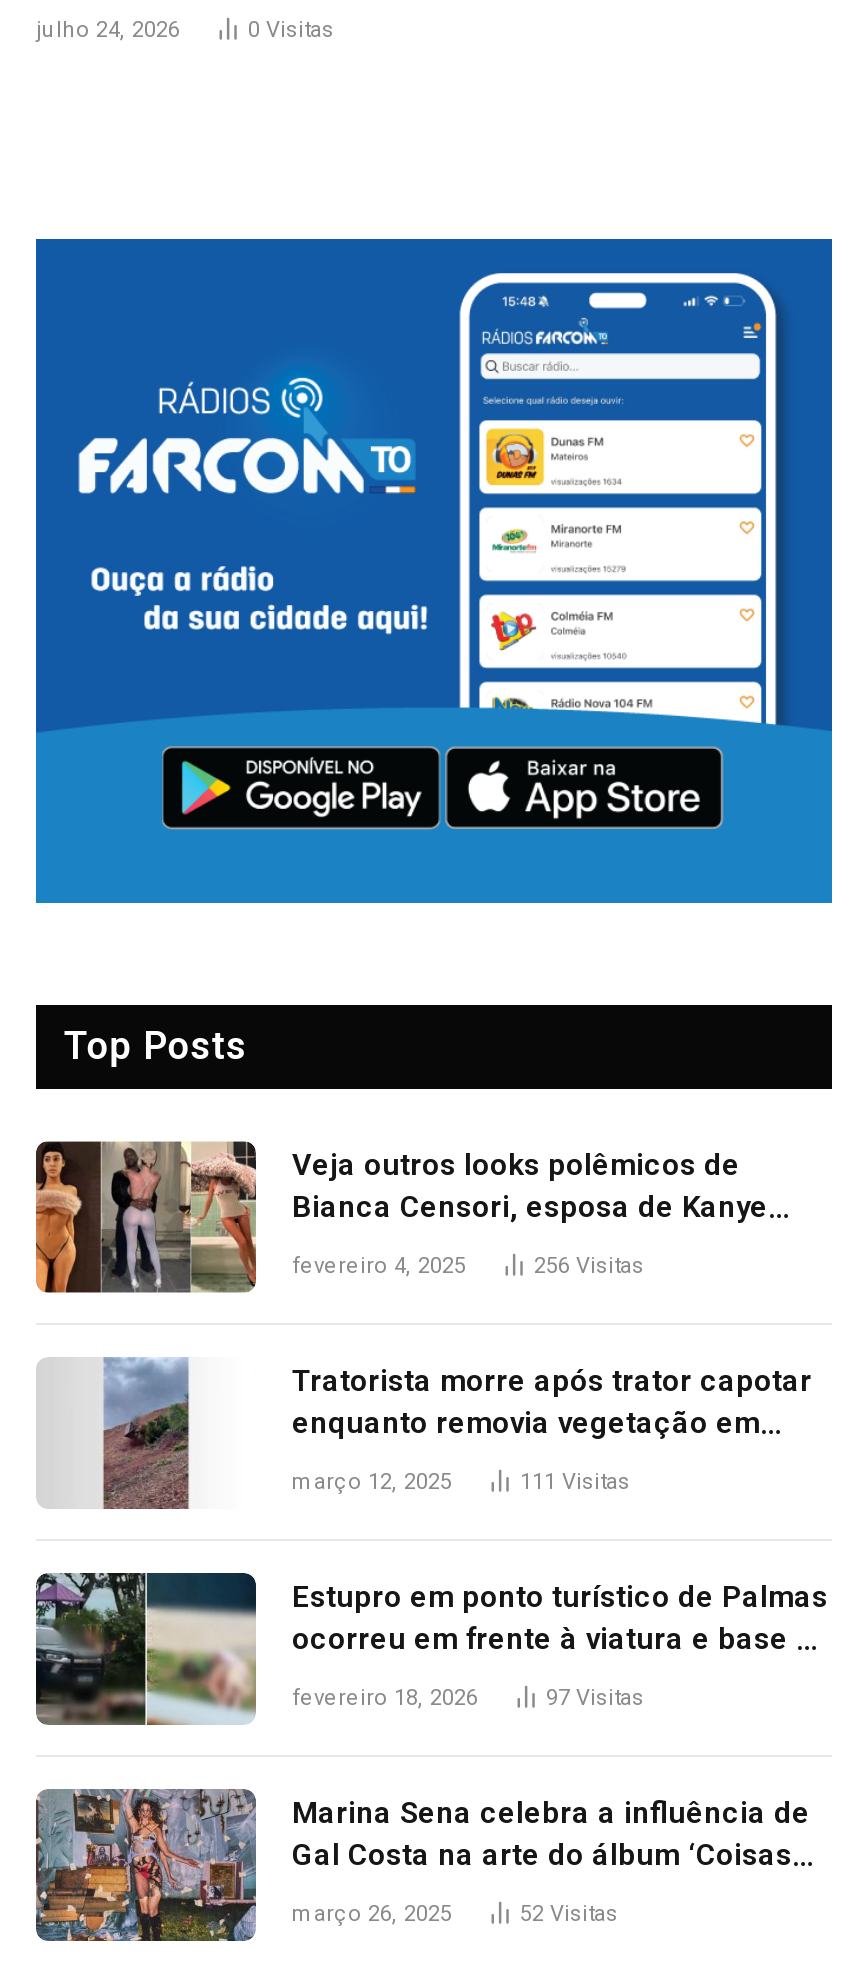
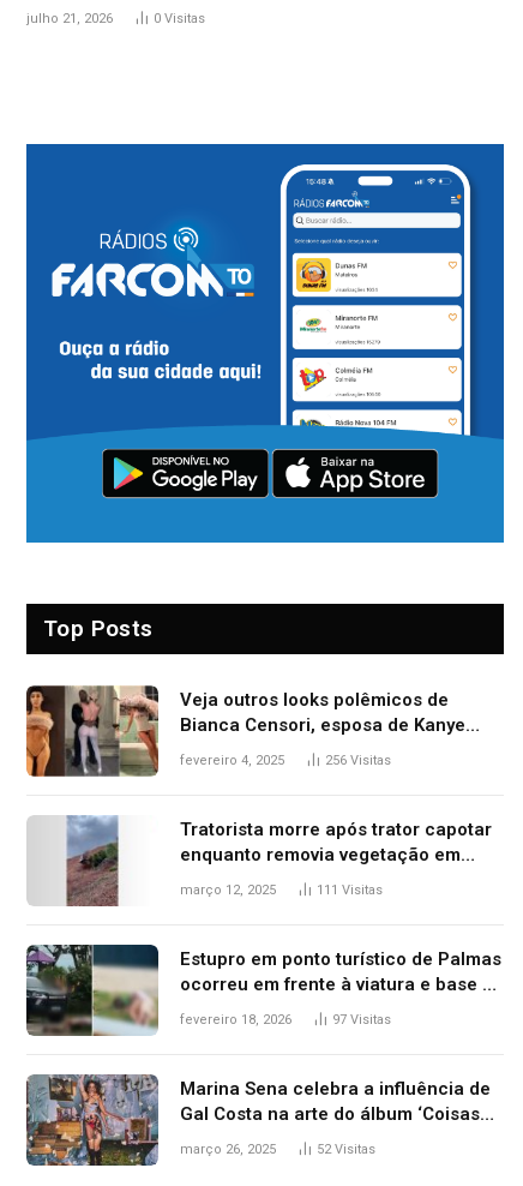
[36,17,180,43] julho 24, 2026 -> [26,11,113,26] julho 21, 2026

